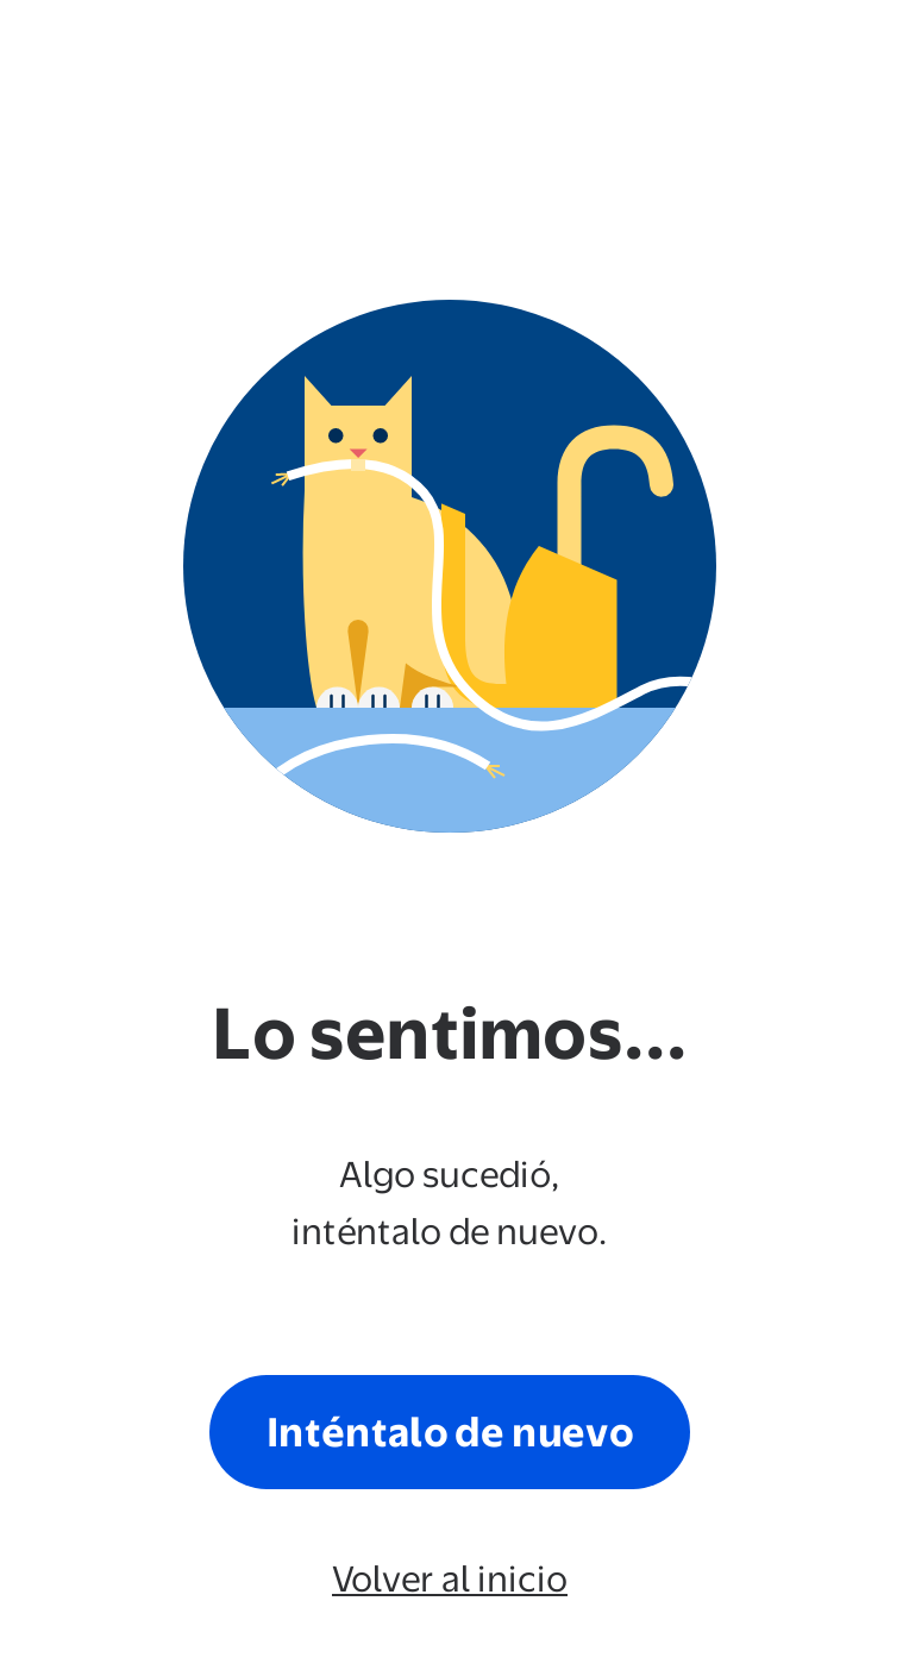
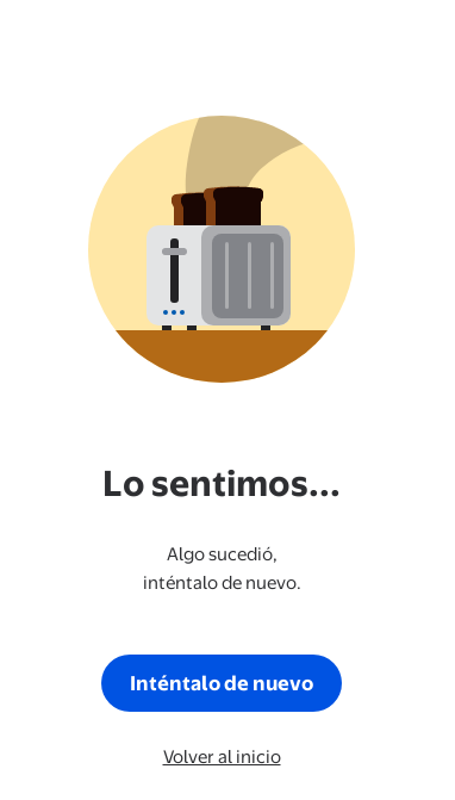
[181,297,719,835] [image] -> [88,116,355,384] [image]

